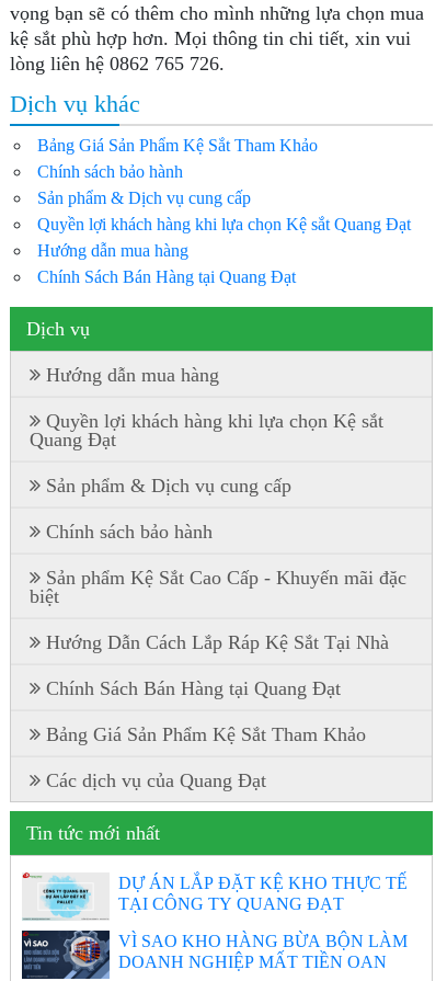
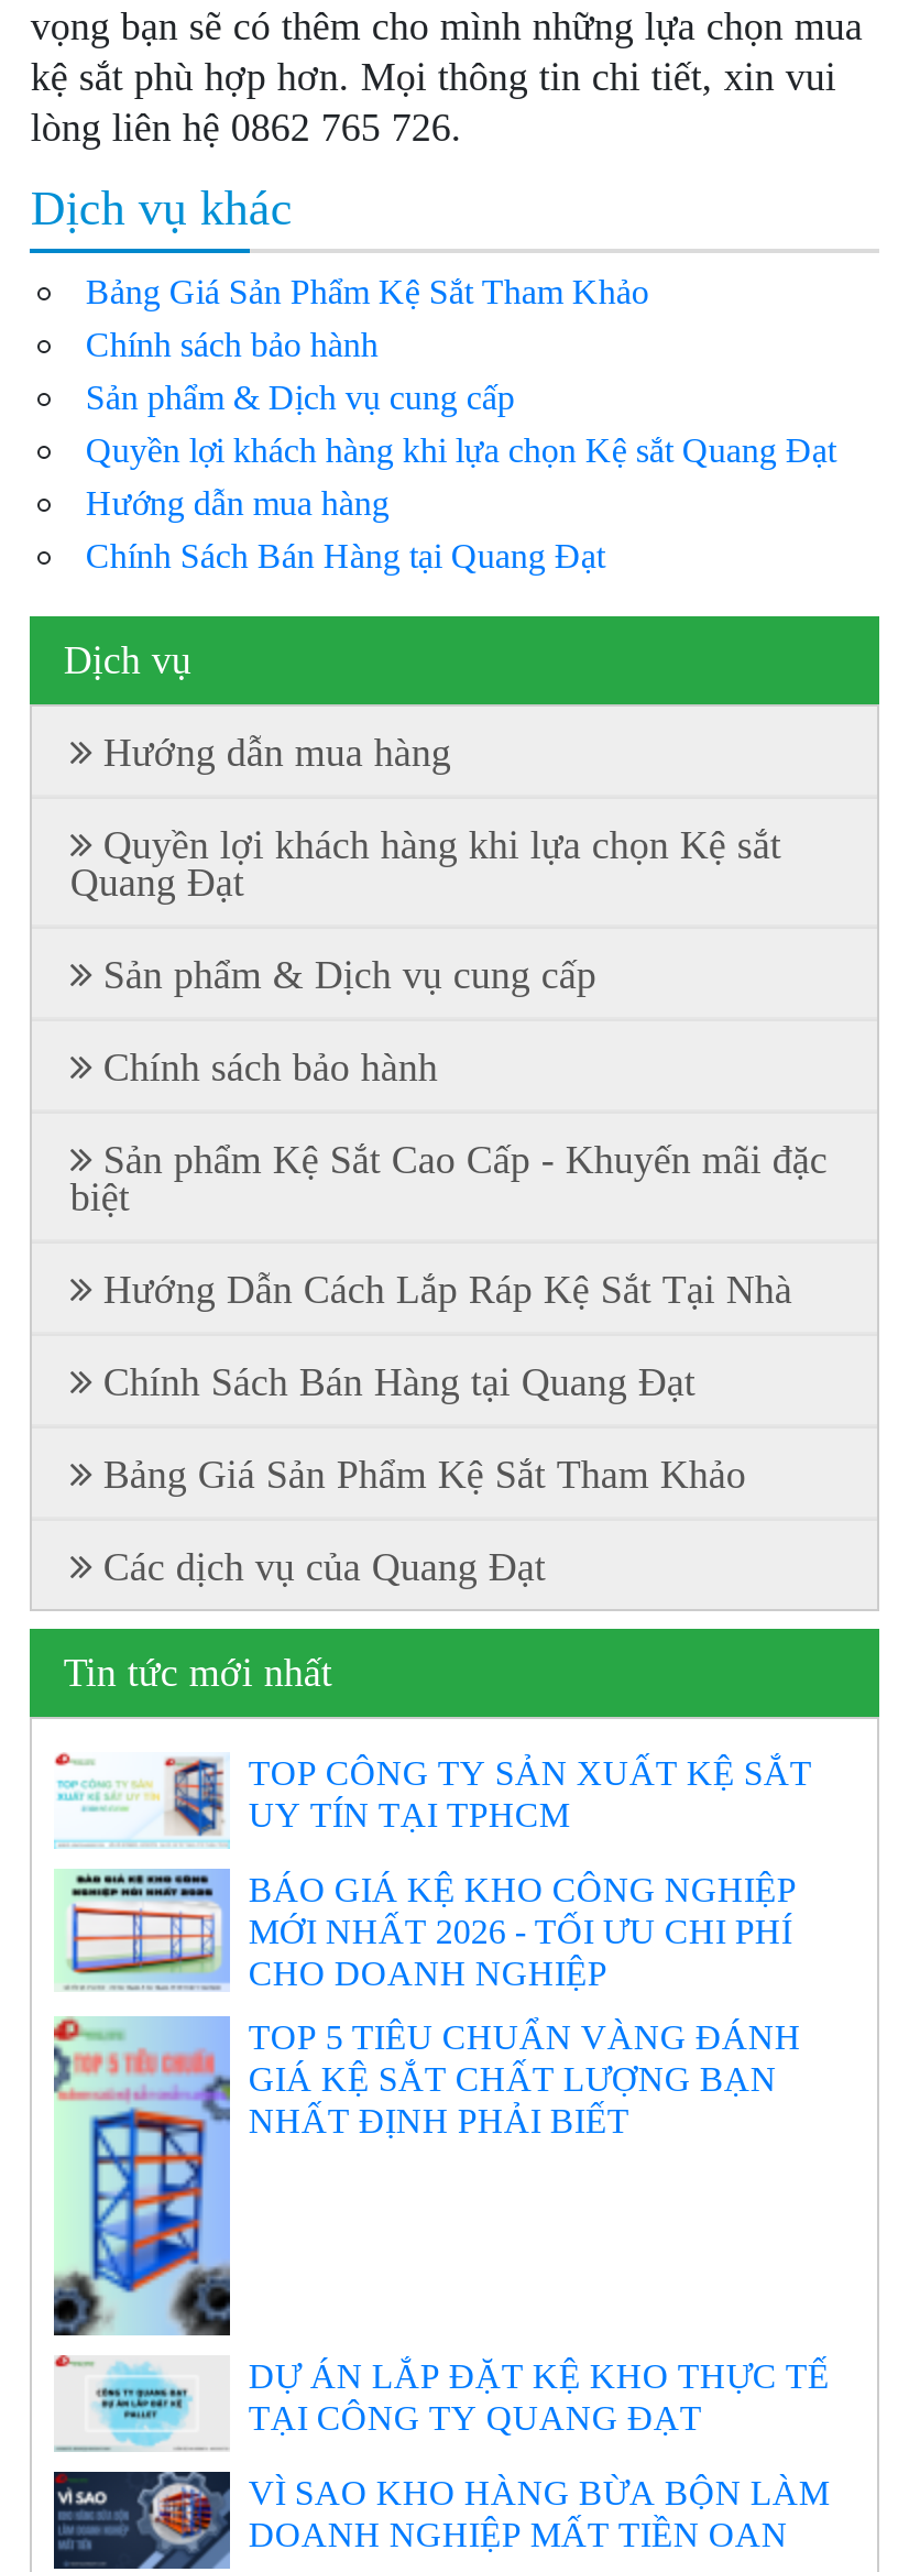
none -> [52,2016,232,2340] [image]
none -> [56,1754,812,2137] [image] | TOP CÔNG TY SẢN XUẤT KỆ SẮT | UY TÍN TẠI TPHCM | BÁO GIÁ KỆ KHO CÔNG NGHIỆP | MỚI NHẤT 2026 - TỐI ƯU CHI PHÍ | CHO DOANH NGHIỆP | TOP 5 TIÊU CHUẨN VÀNG ĐÁNH | GIÁ KỆ SẮT CHẤT LƯỢNG BẠN | NHẤT ĐỊNH PHẢI BIẾT
none -> [56,1869,217,1992] [image]

